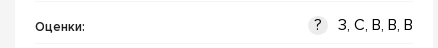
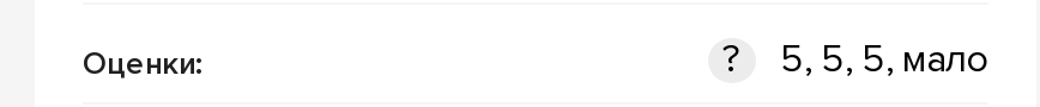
[338,15,413,35] 3, C, B, B, B -> [780,36,988,83] 5, 5, 5, мало

